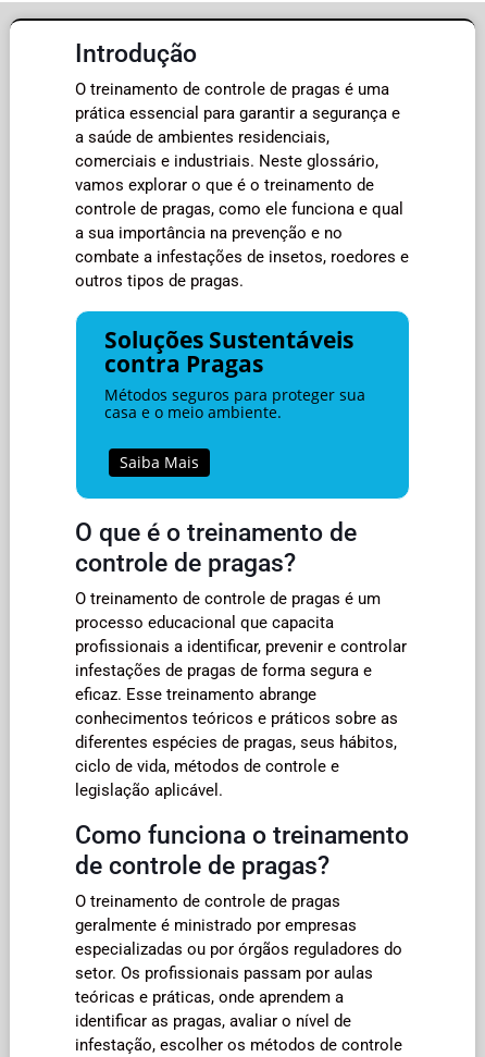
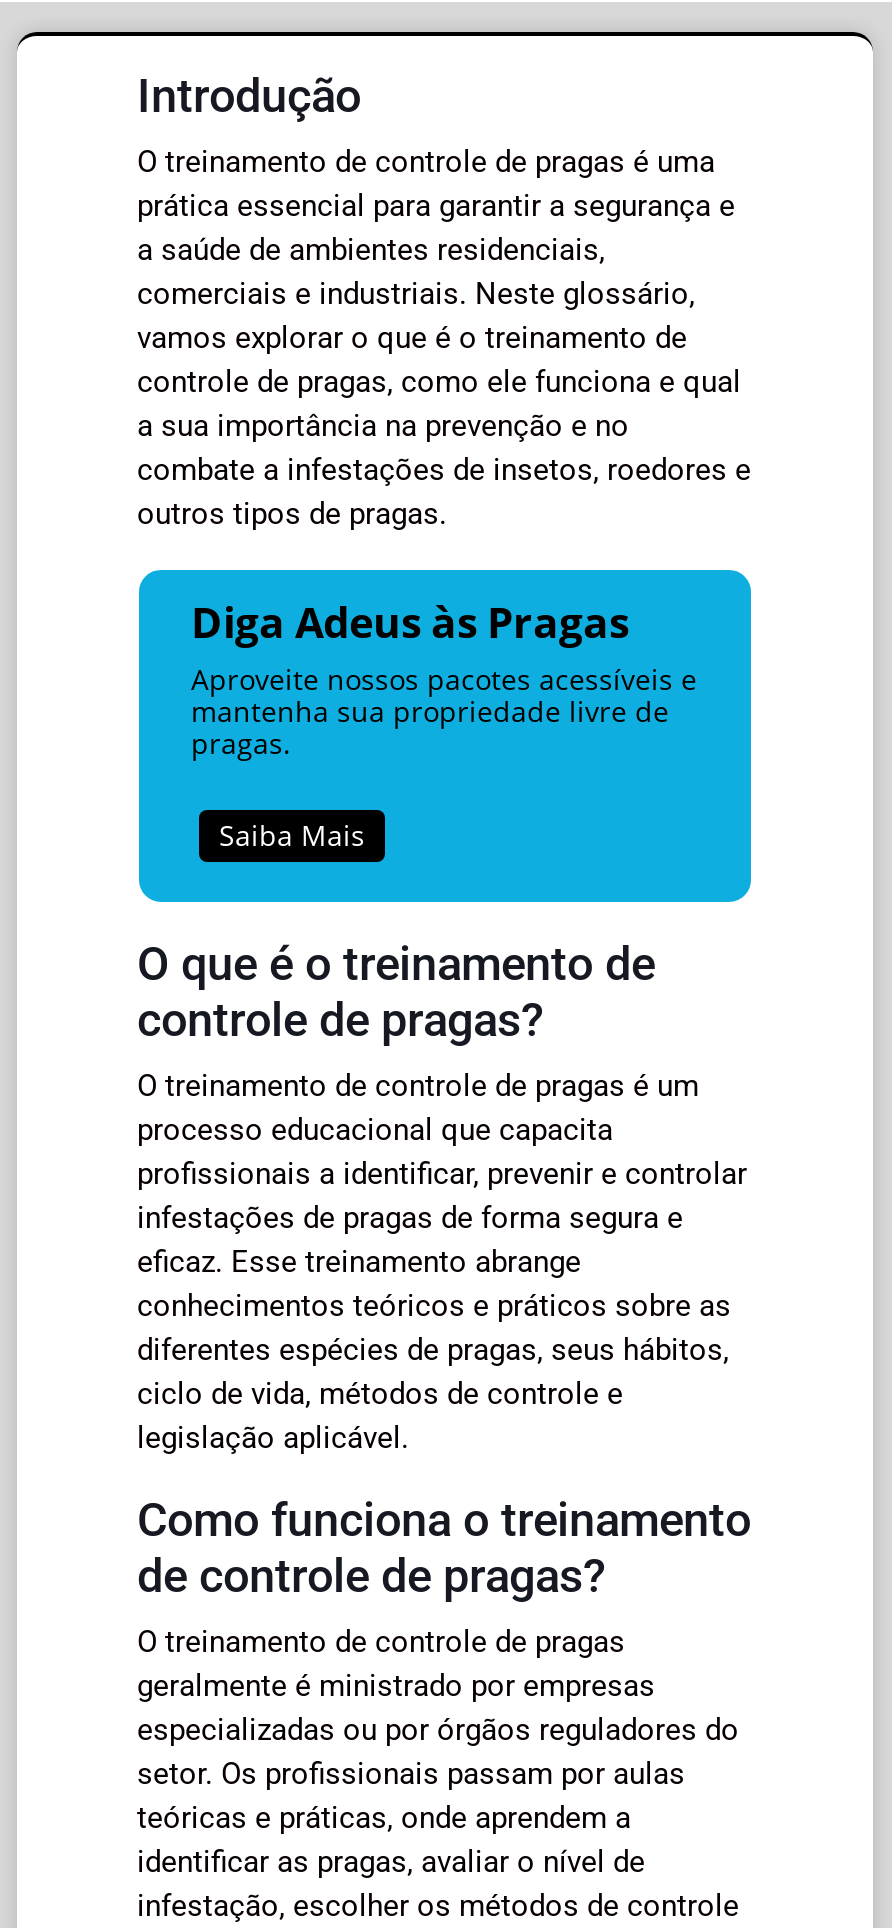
[104,324,365,422] Soluções Sustentáveis | contra Pragas | Métodos seguros para proteger sua | casa e o meio ambiente. -> [191,594,697,762] Diga Adeus às Pragas | Aproveite nossos pacotes acessíveis e | mantenha sua propriedade livre de | pragas.

